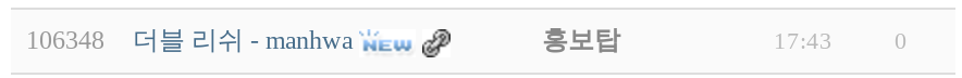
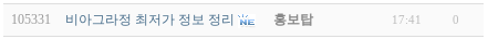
[26,25,353,56] 106348 | 더블 리쉬 - manhwa -> [11,12,235,27] 105331 | 비아그라정 최저가 정보 정리
[774,28,832,54] 17:43 -> [391,13,421,26] 17:41

